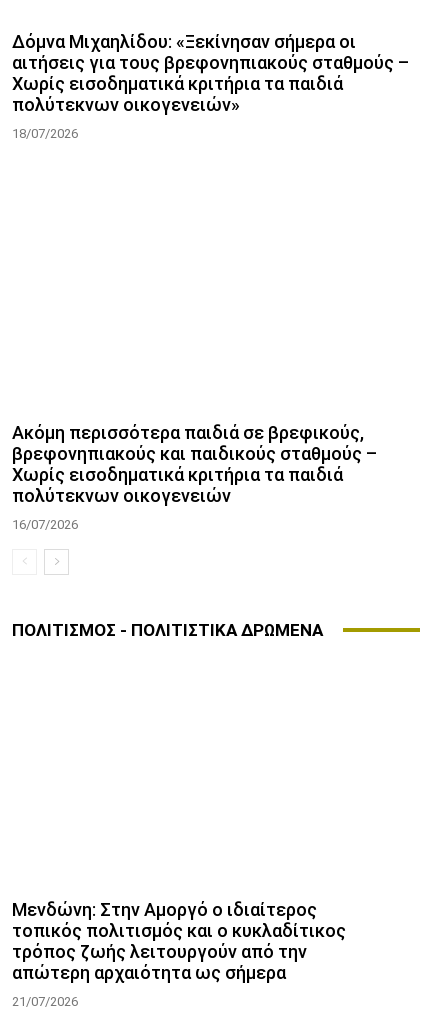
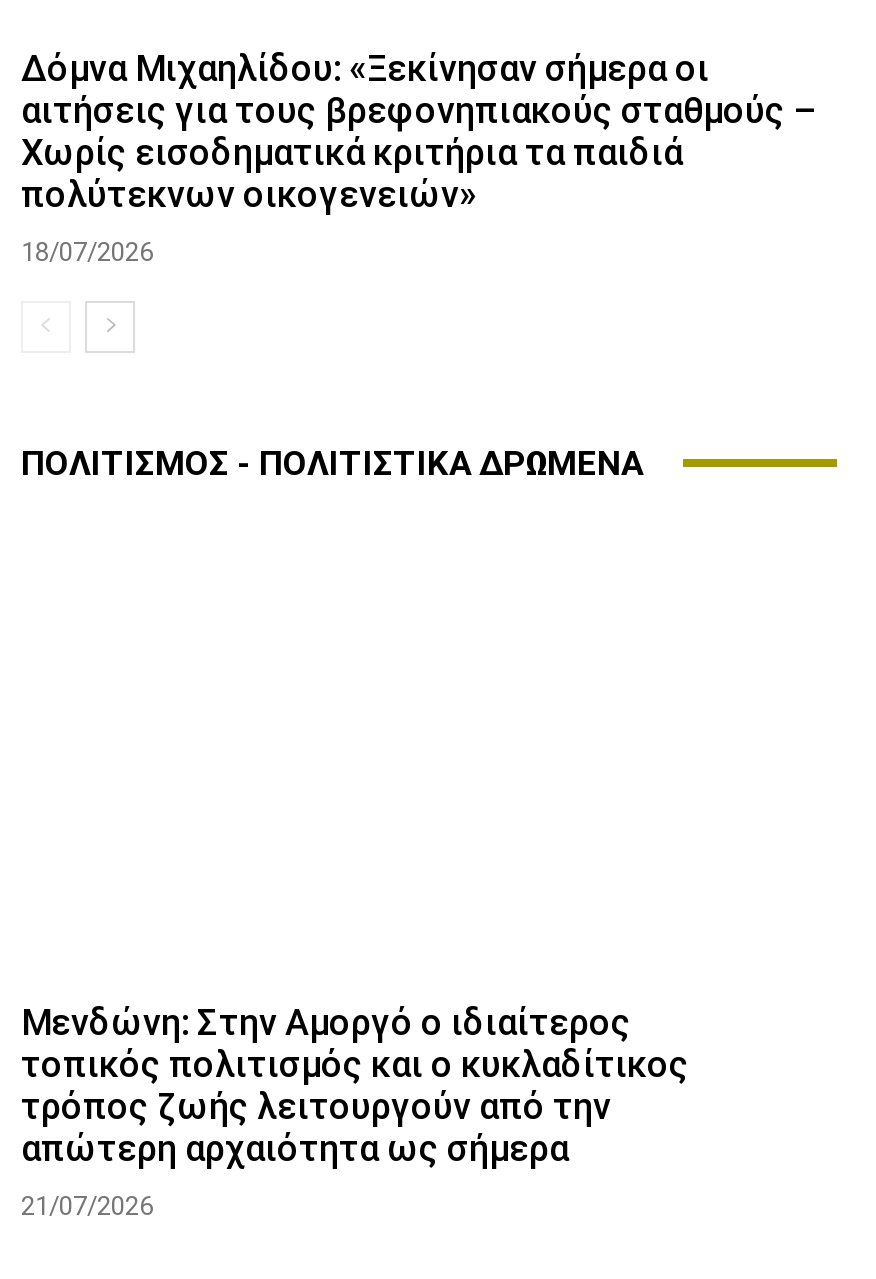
[12,422,377,532] Ακόμη περισσότερα παιδιά σε βρεφικούς, | βρεφονηπιακούς και παιδικούς σταθμούς – | Χωρίς εισοδηματικά κριτήρια τα παιδιά | πολύτεκνων οικογενειών | 16/07/2026 -> none

